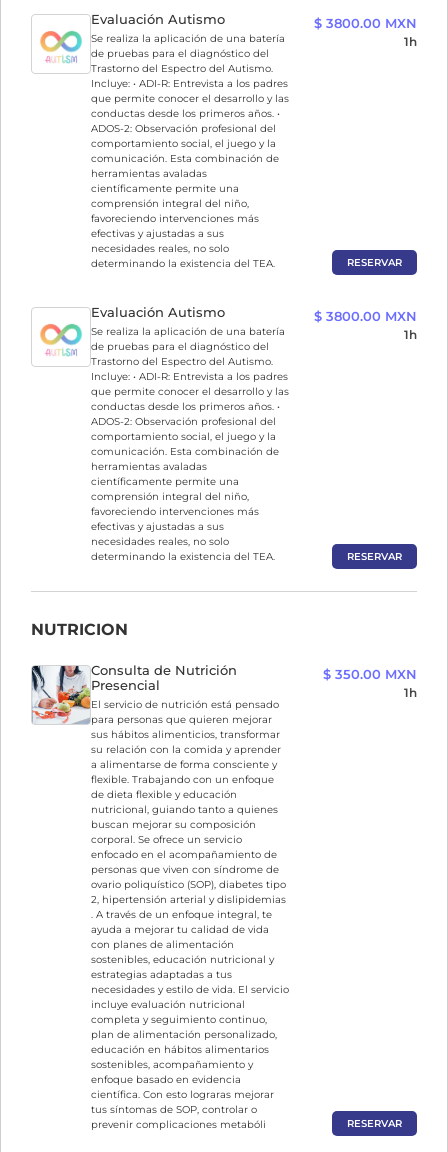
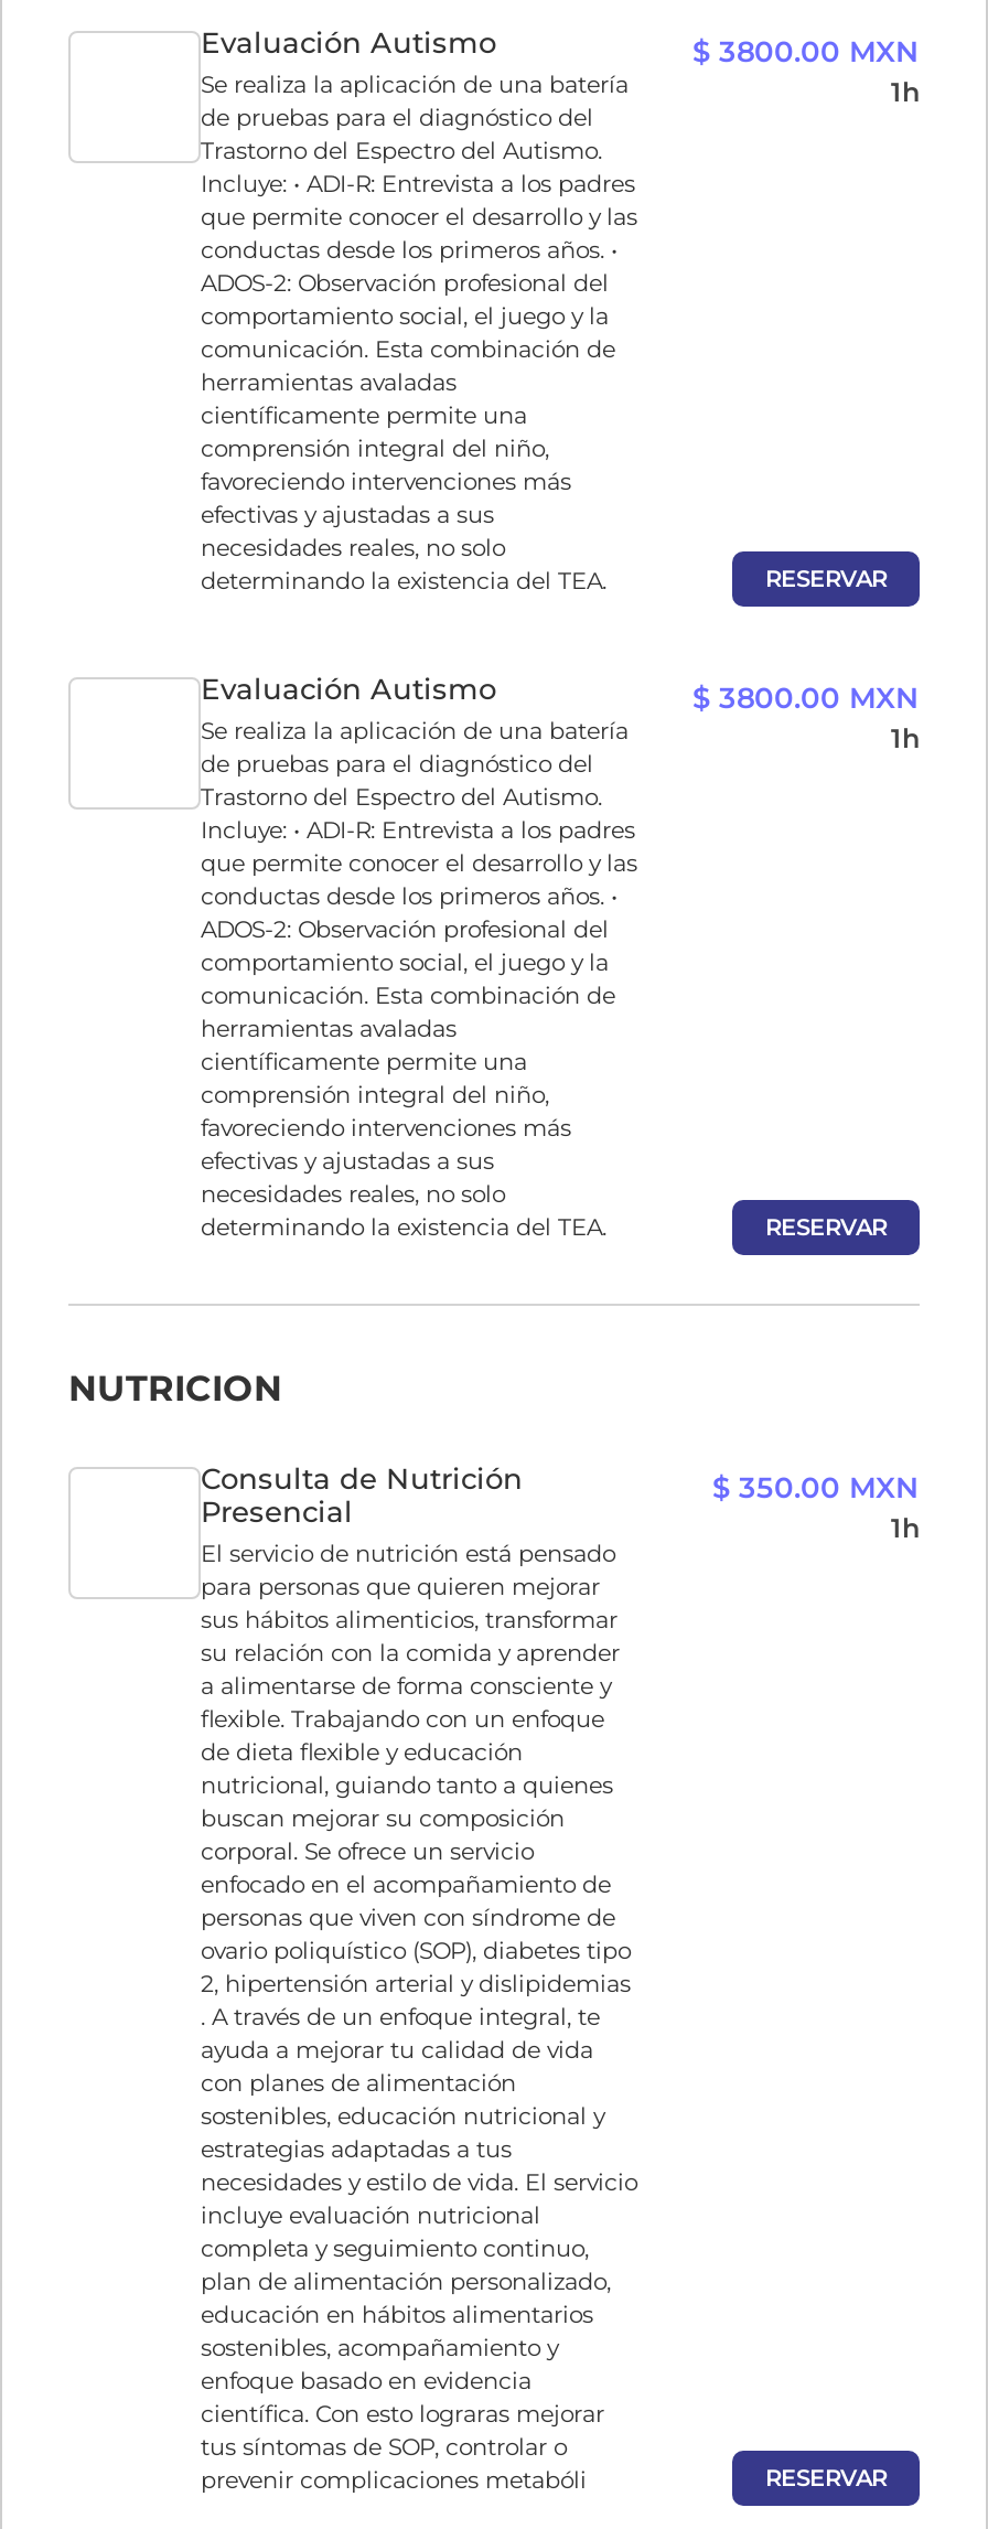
[39,30,83,64] [image] -> none
[39,323,83,357] [image] -> none
[31,665,88,725] [image] -> none

